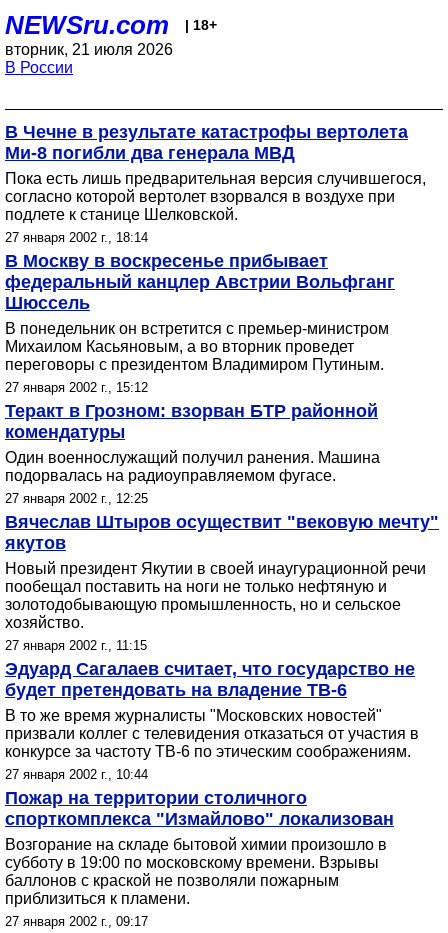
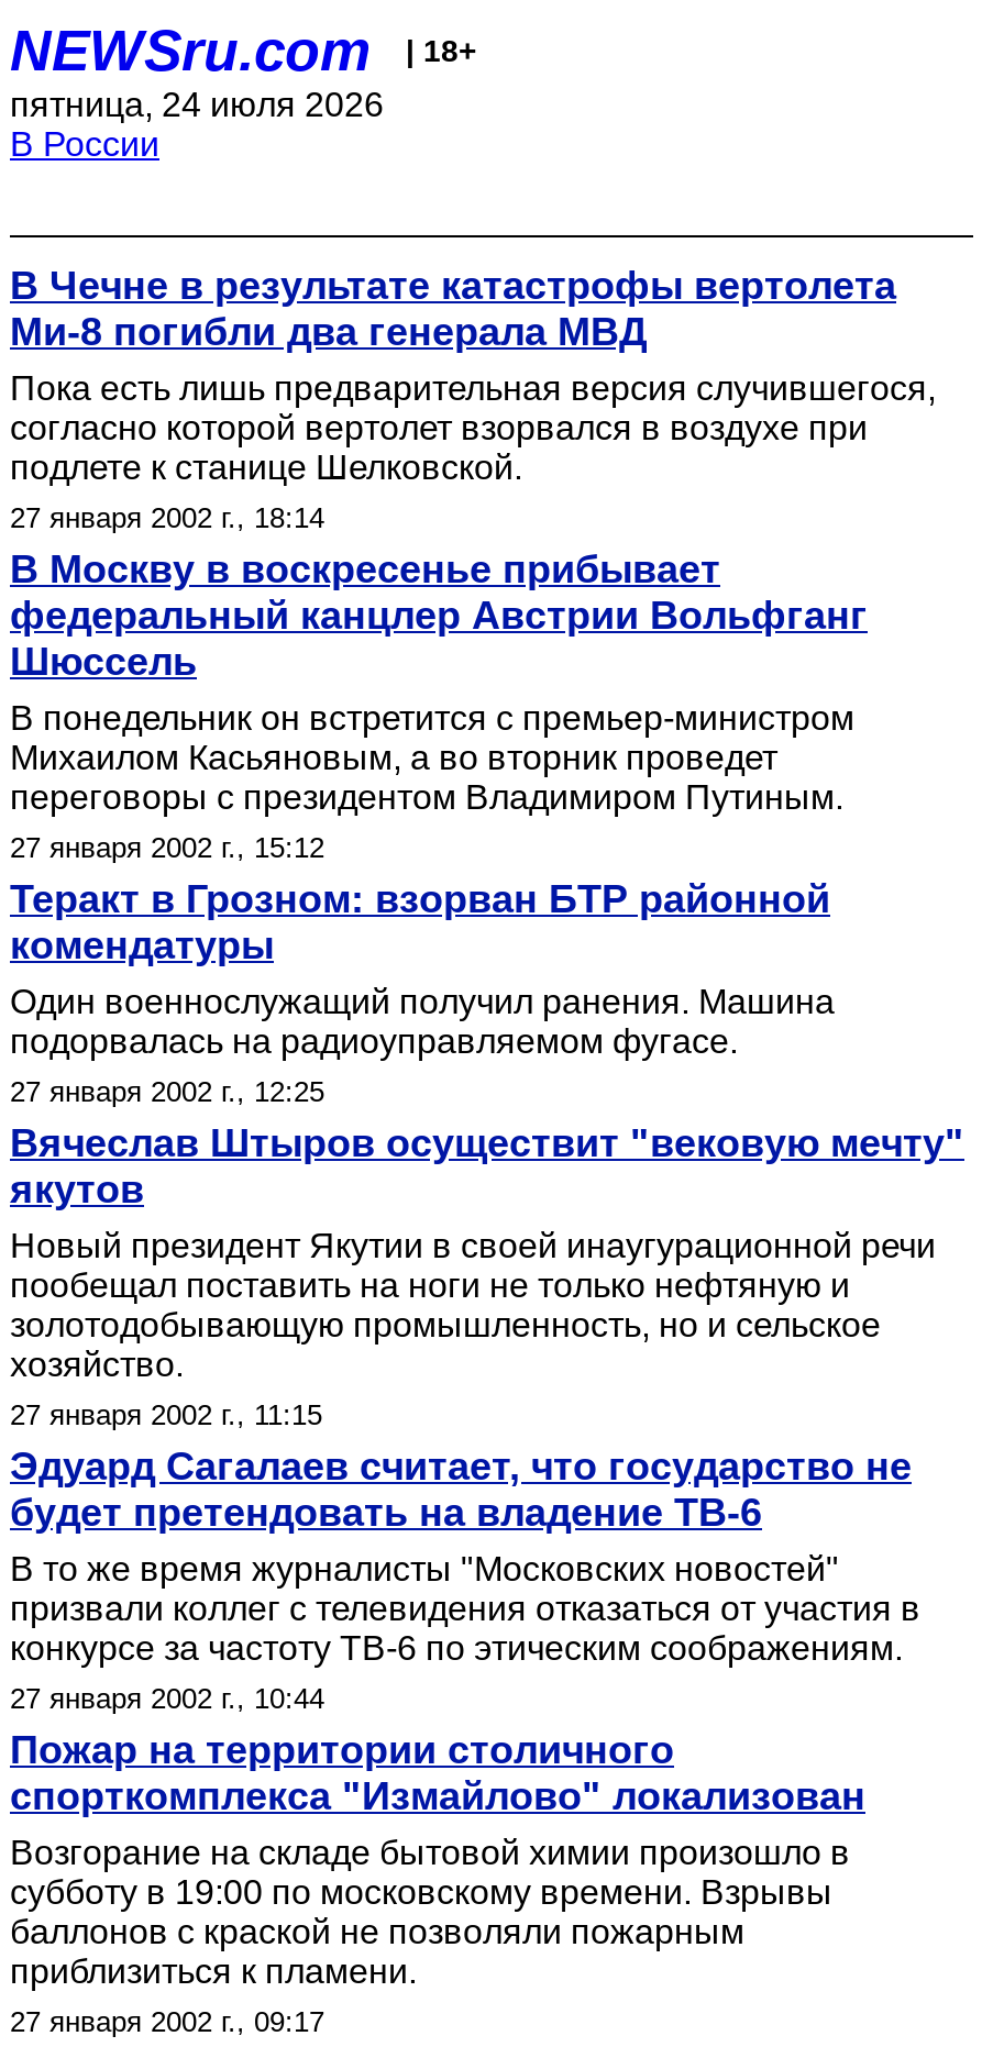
[5,41,173,58] вторник, 21 июля 2026 -> [10,86,384,123] пятница, 24 июля 2026

